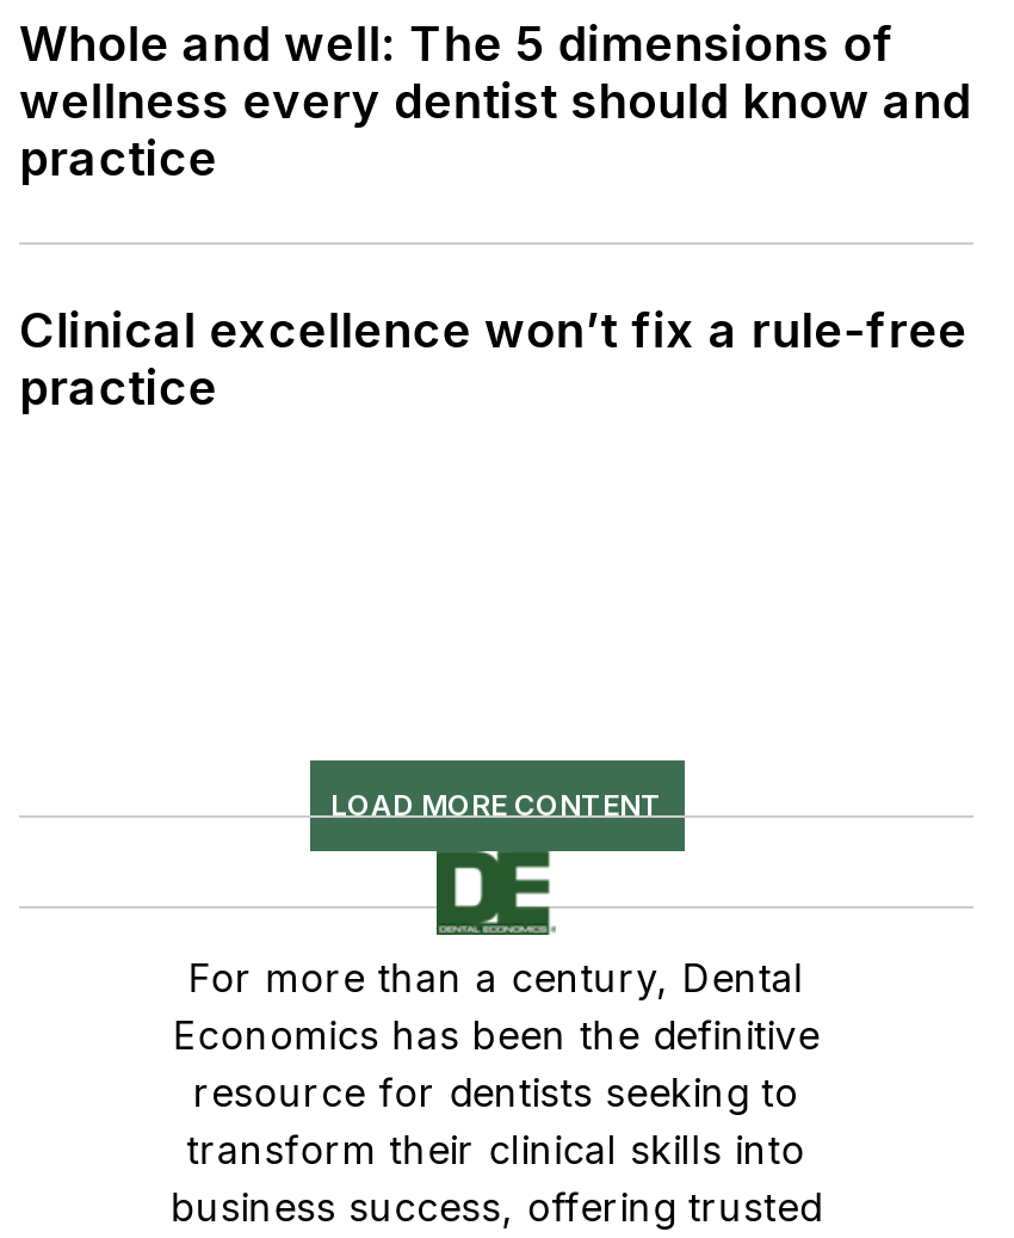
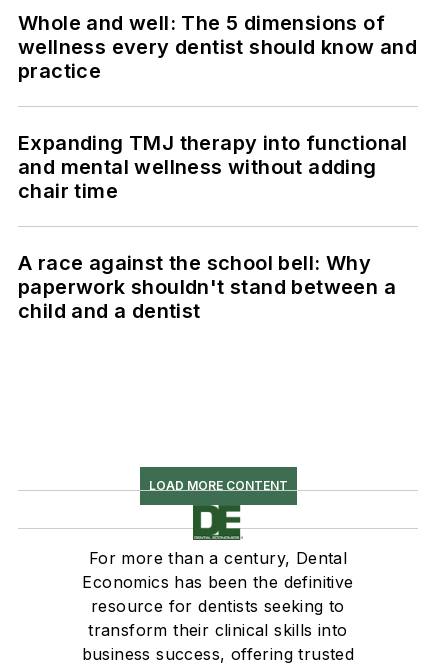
[19,303,967,418] Clinical excellence won’t fix a rule-free | practice -> [18,131,408,323] Expanding TMJ therapy into functional | and mental wellness without adding | chair time | A race against the school bell: Why | paperwork shouldn't stand between a | child and a dentist

